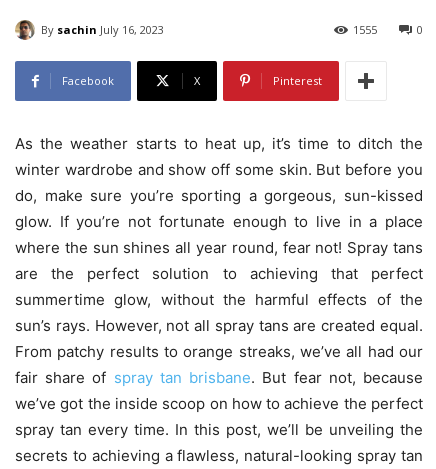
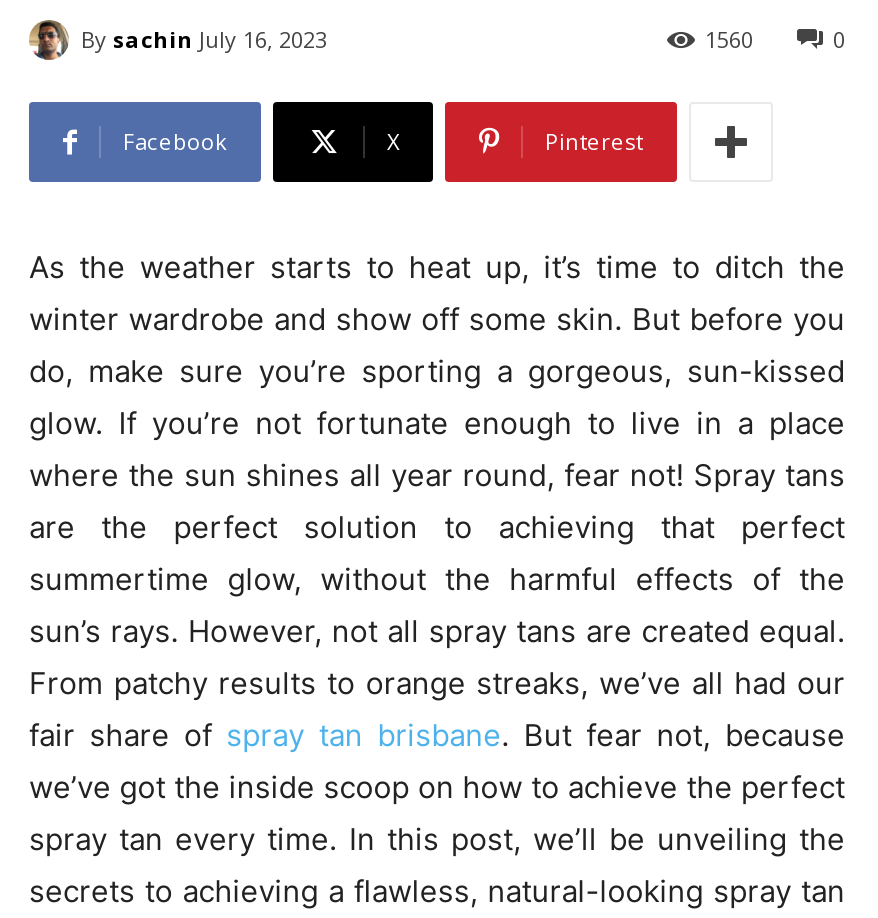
[353,22,377,37] 1555 -> [705,24,753,54] 1560

